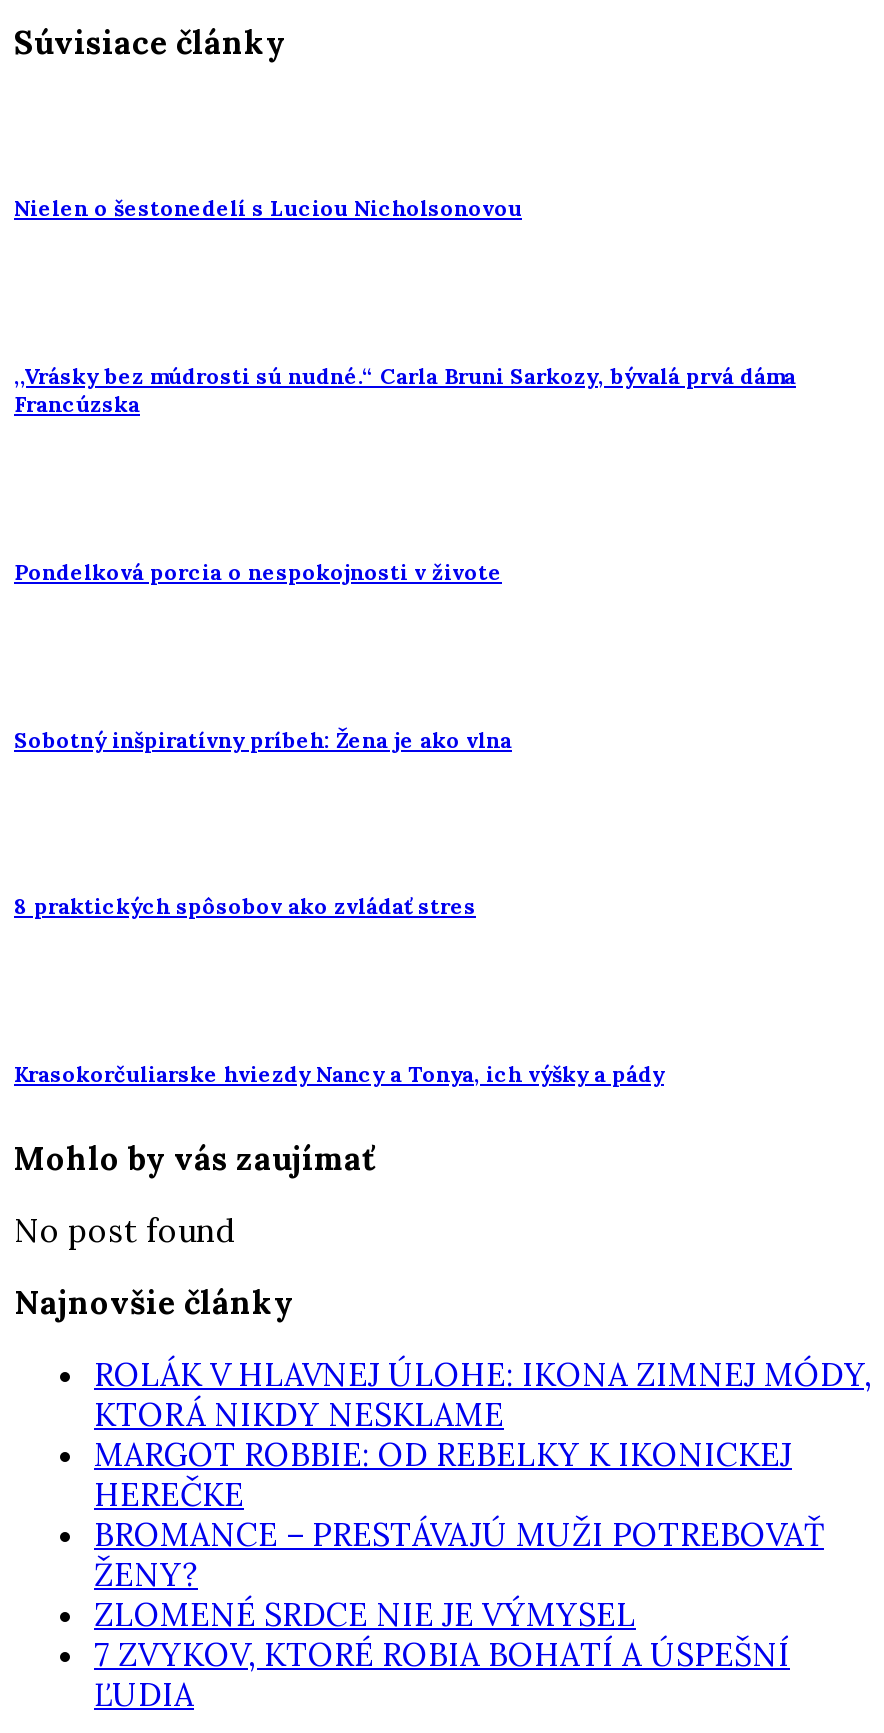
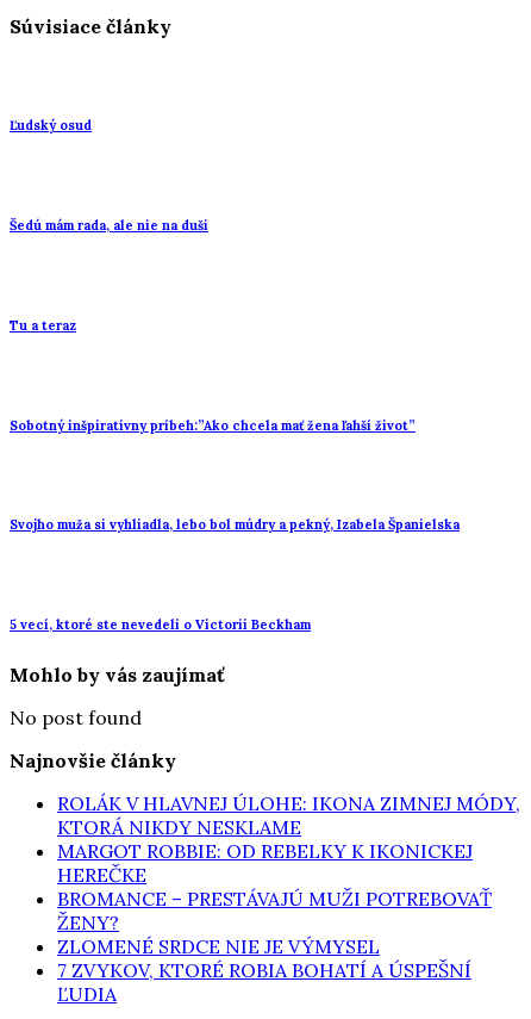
[14,193,522,221] Nielen o šestonedelí s Luciou Nicholsonovou -> [10,116,92,133] Ľudský osud
[14,361,796,417] ,,Vrásky bez múdrosti sú nudné.“ Carla Bruni Sarkozy, bývalá prvá dáma | Francúzska -> [10,217,208,233] Šedú mám rada, ale nie na duši
[14,557,502,585] Pondelková porcia o nespokojnosti v živote -> [10,317,76,333] Tu a teraz
[14,725,512,753] Sobotný inšpiratívny príbeh: Žena je ako vlna -> [10,417,416,433] Sobotný inšpiratívny príbeh:”Ako chcela mať žena ľahší život”
[14,893,476,921] 8 praktických spôsobov ako zvládať stres -> [10,517,460,533] Svojho muža si vyhliadla, lebo bol múdry a pekný, Izabela Španielska
[14,1061,664,1089] Krasokorčuliarske hviezdy Nancy a Tonya, ich výšky a pády -> [10,617,311,633] 5 vecí, ktoré ste nevedeli o Victorii Beckham

